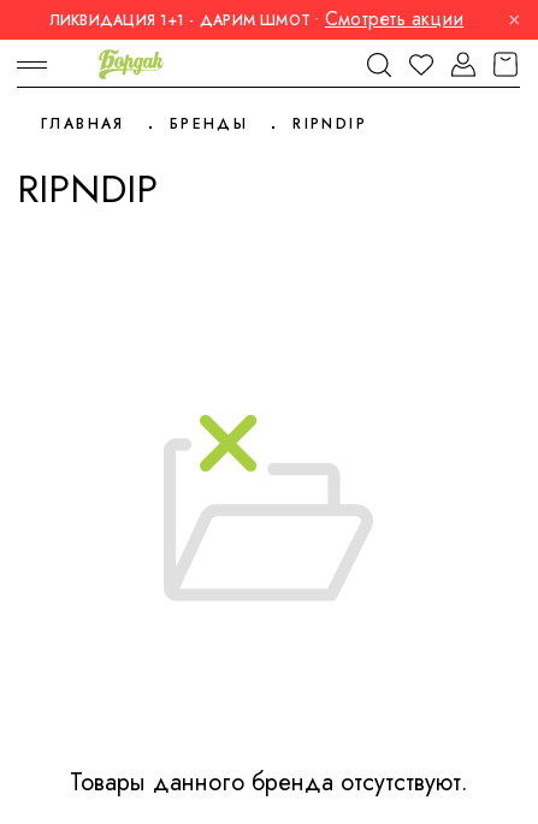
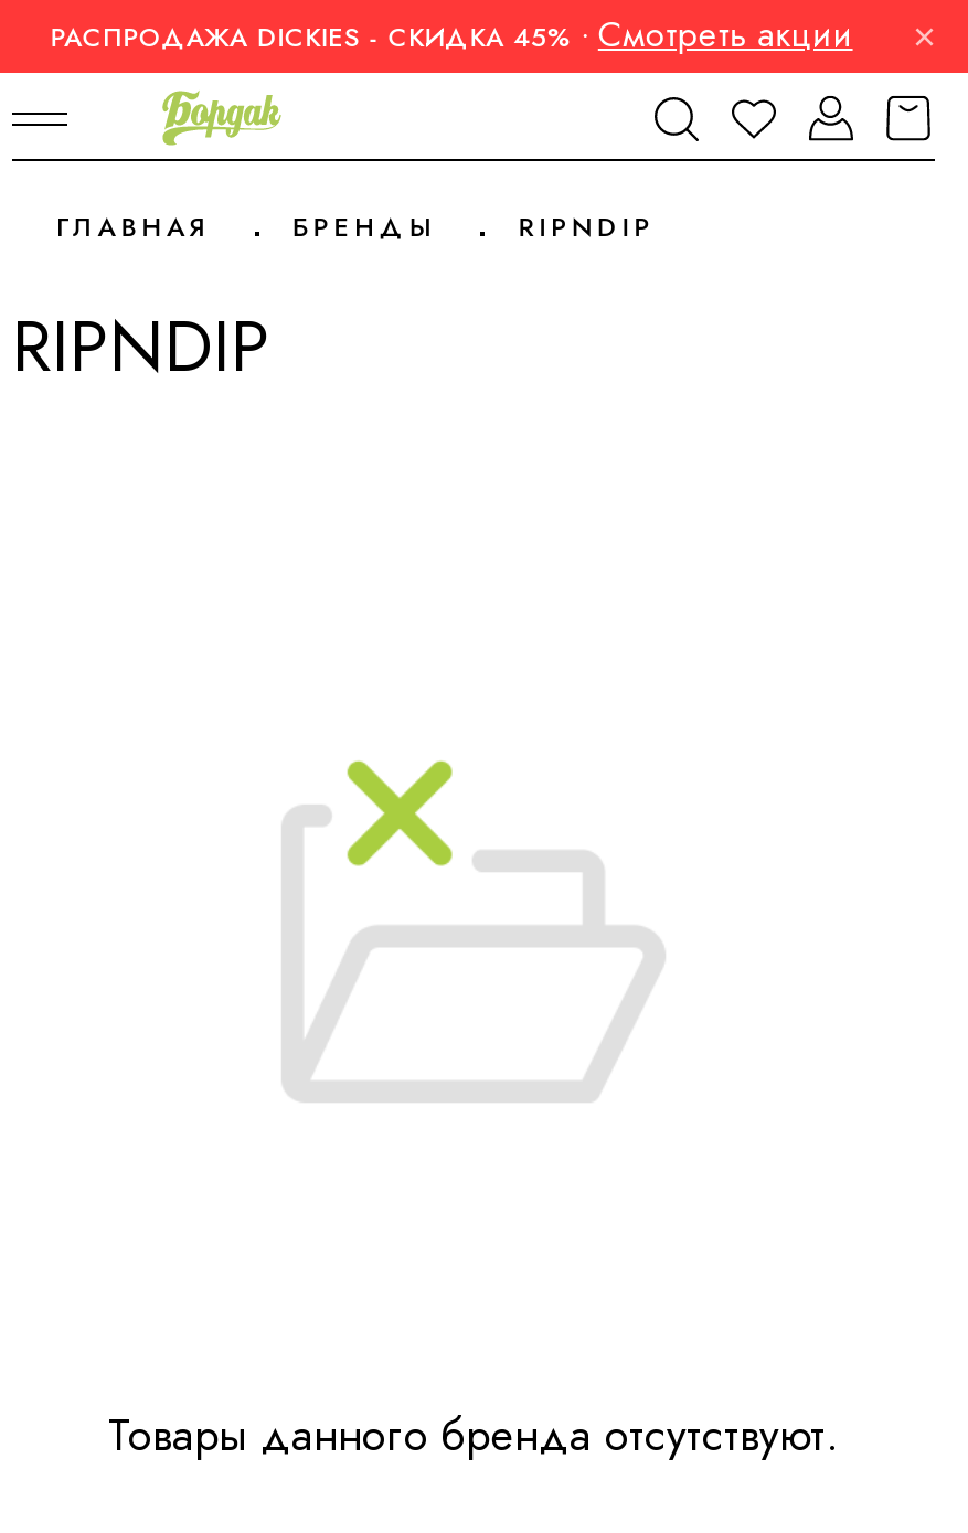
[49,5,464,32] ЛИКВИДАЦИЯ 1+1 - ДАРИМ ШМОТ • Смотреть акции -> [50,9,853,60] РАСПРОДАЖА DICKIES - СКИДКА 45% • Смотреть акции

